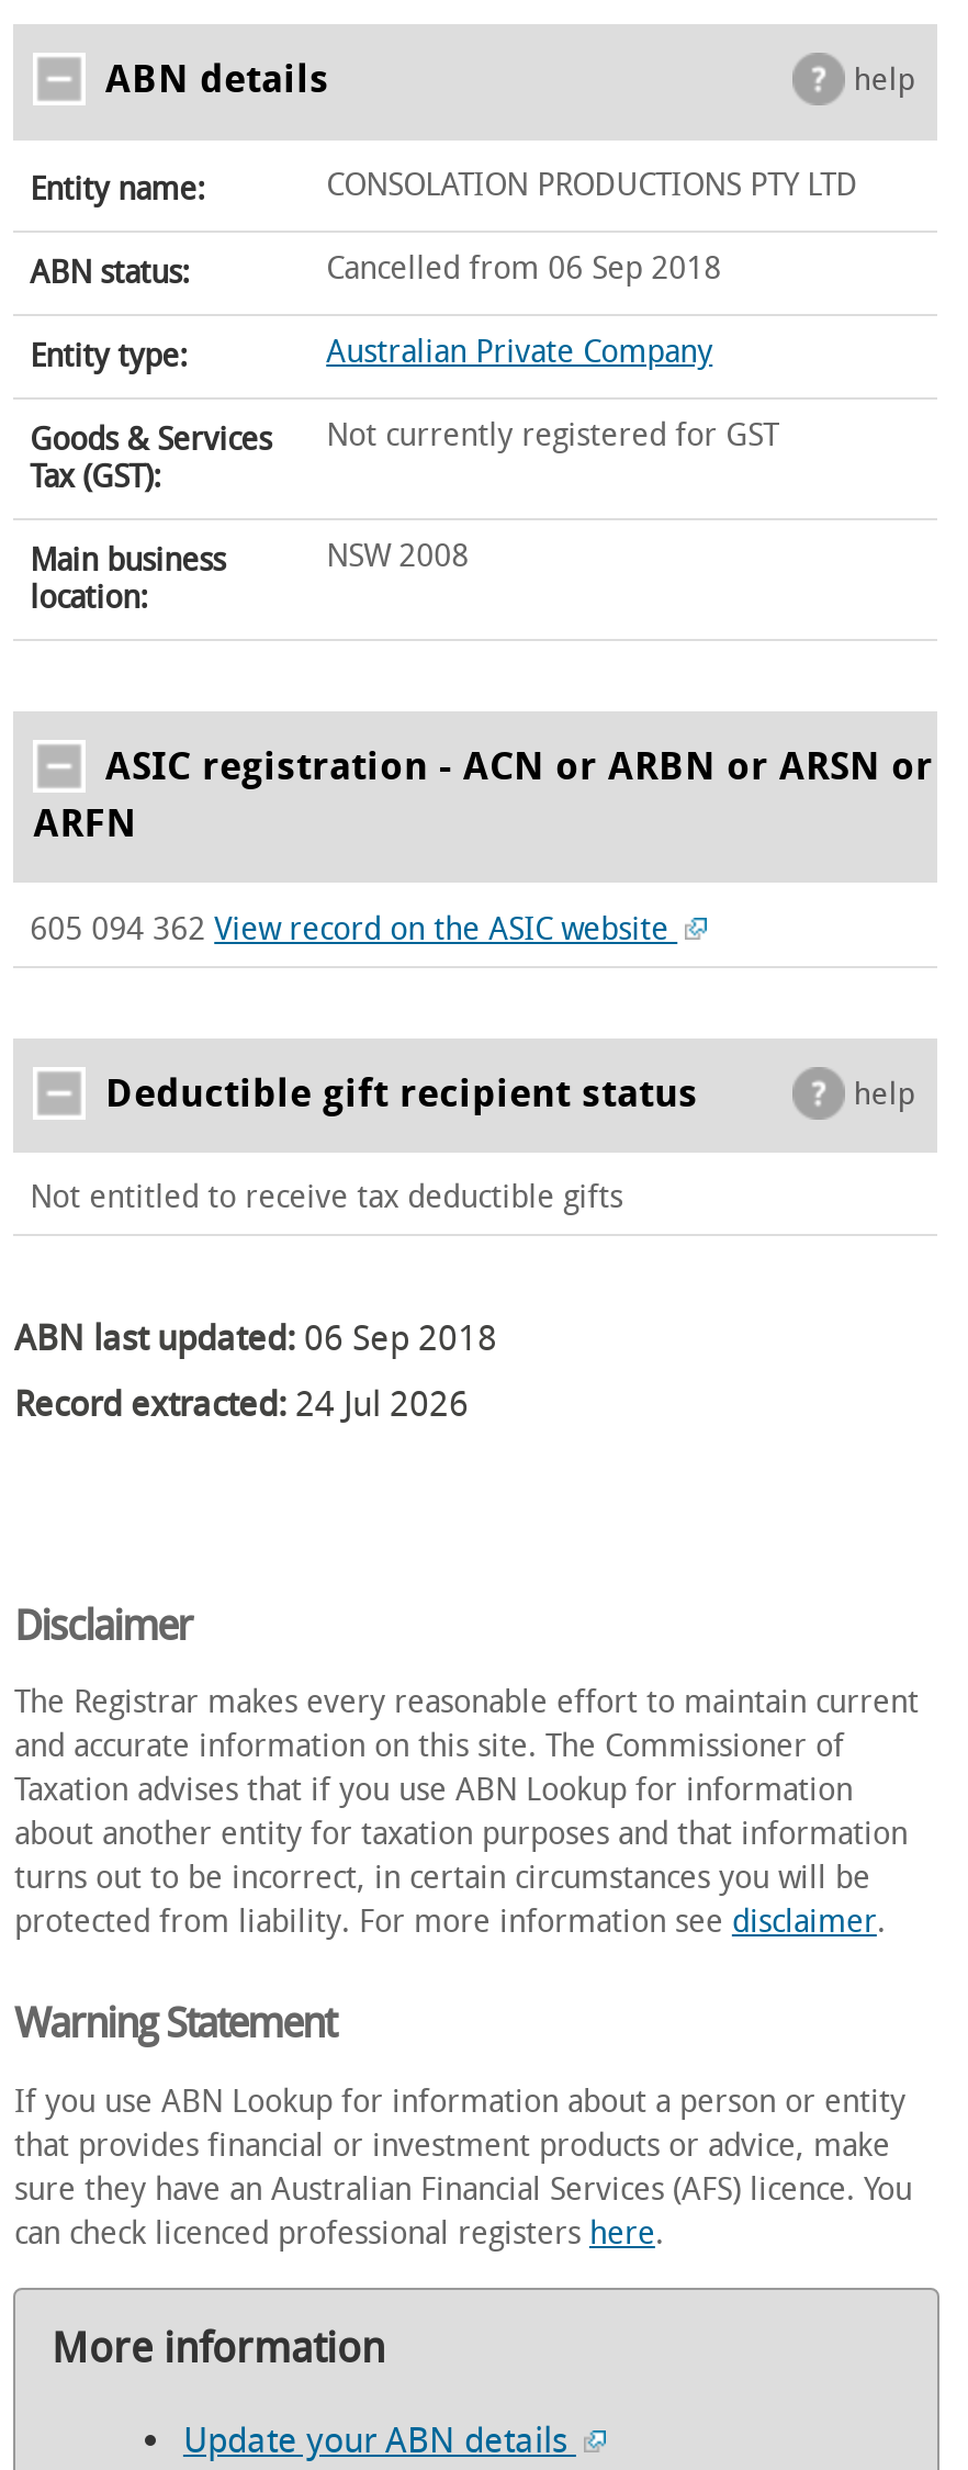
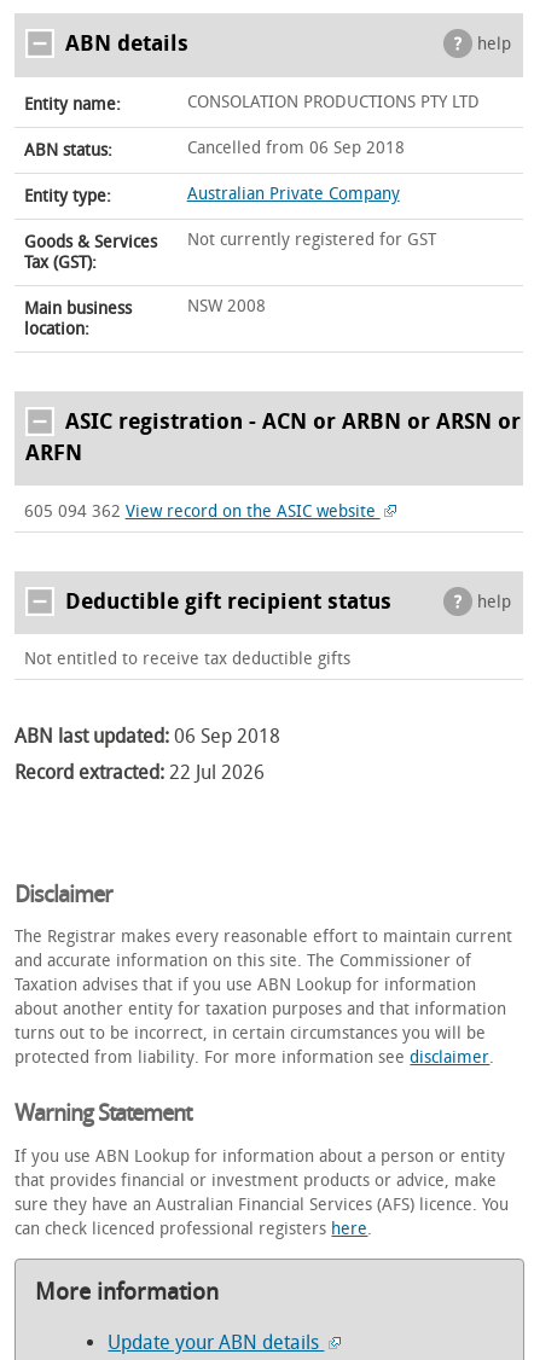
[14,1384,468,1426] Record extracted: 24 Jul 2026 -> [15,761,265,784] Record extracted: 22 Jul 2026

